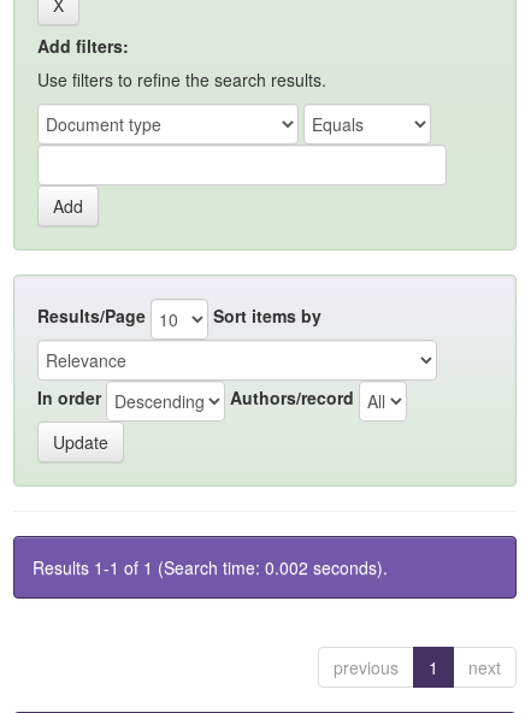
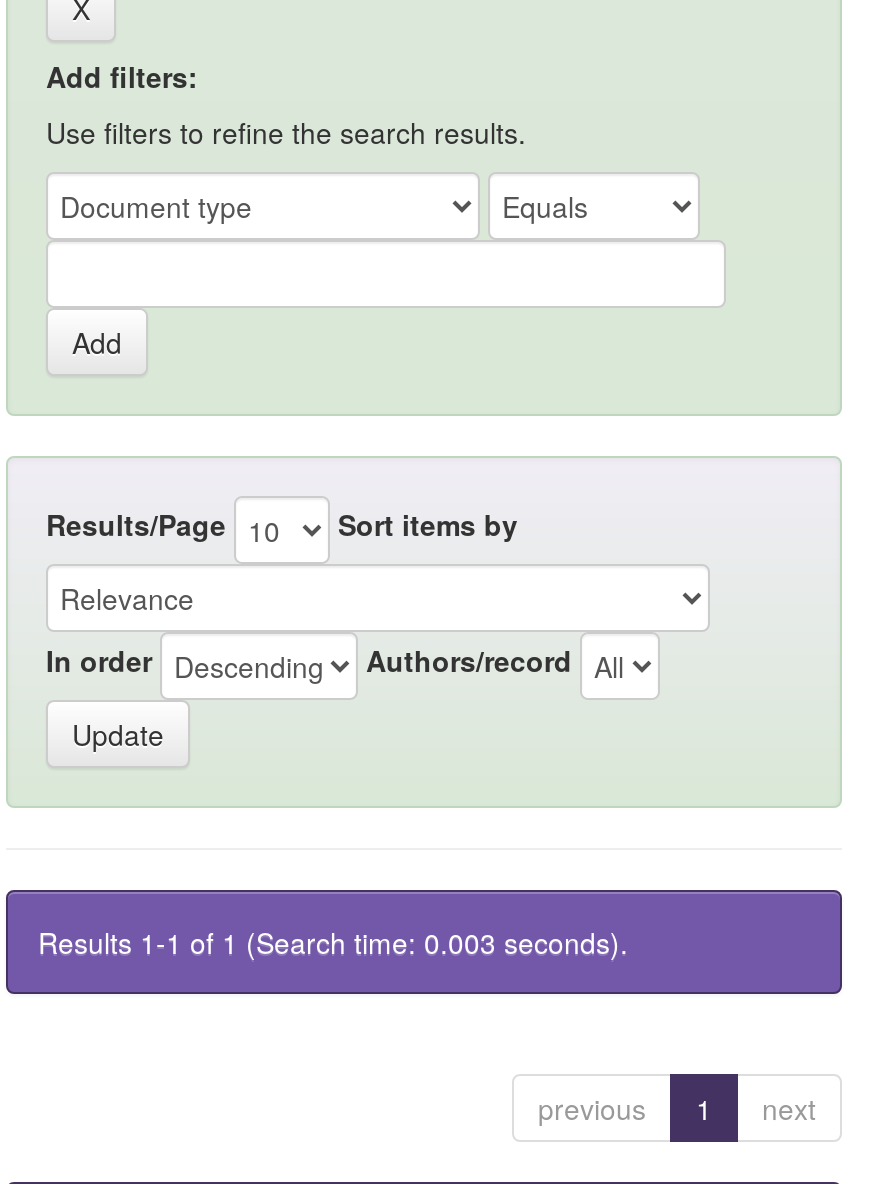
[33,555,388,579] Results 1-1 of 1 (Search time: 0.002 seconds). -> [38,921,628,961] Results 1-1 of 1 (Search time: 0.003 seconds).

